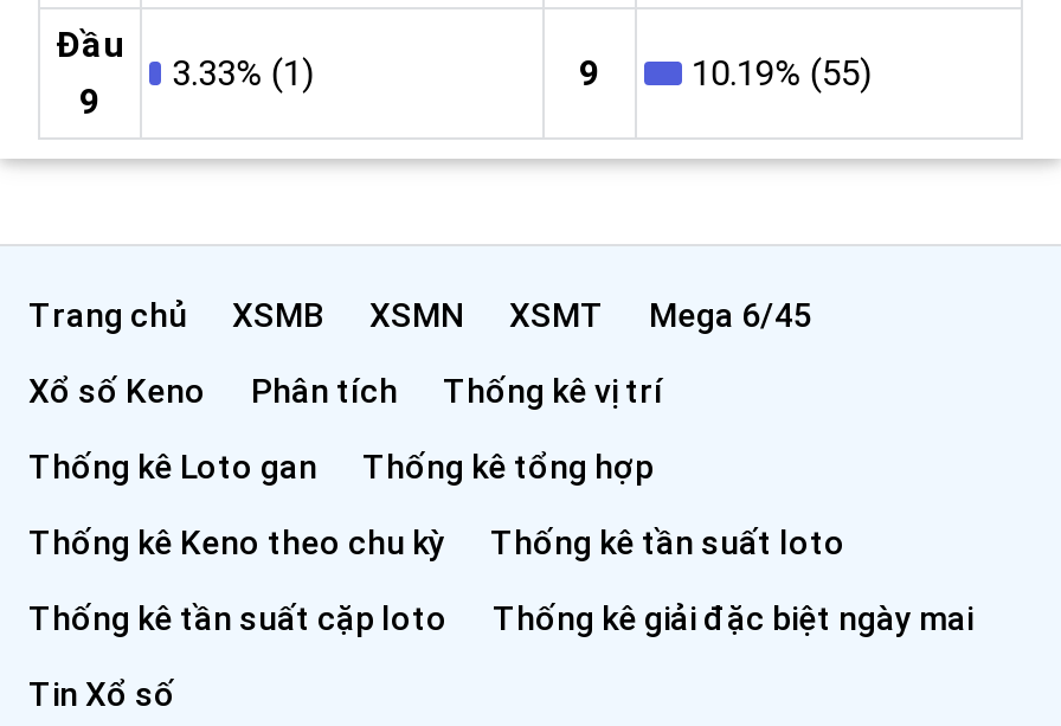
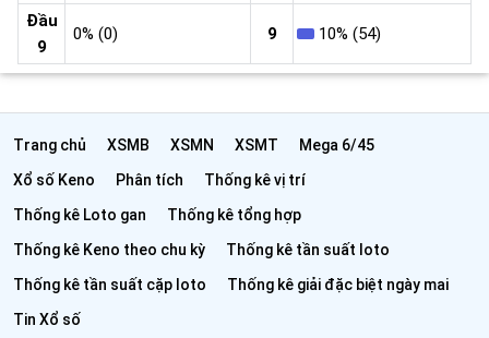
[162,52,314,95] 3.33% (1) -> [69,24,118,44] 0% (0)
[579,52,871,95] 9 10.19% (55) -> [267,24,381,44] 9 10% (54)

